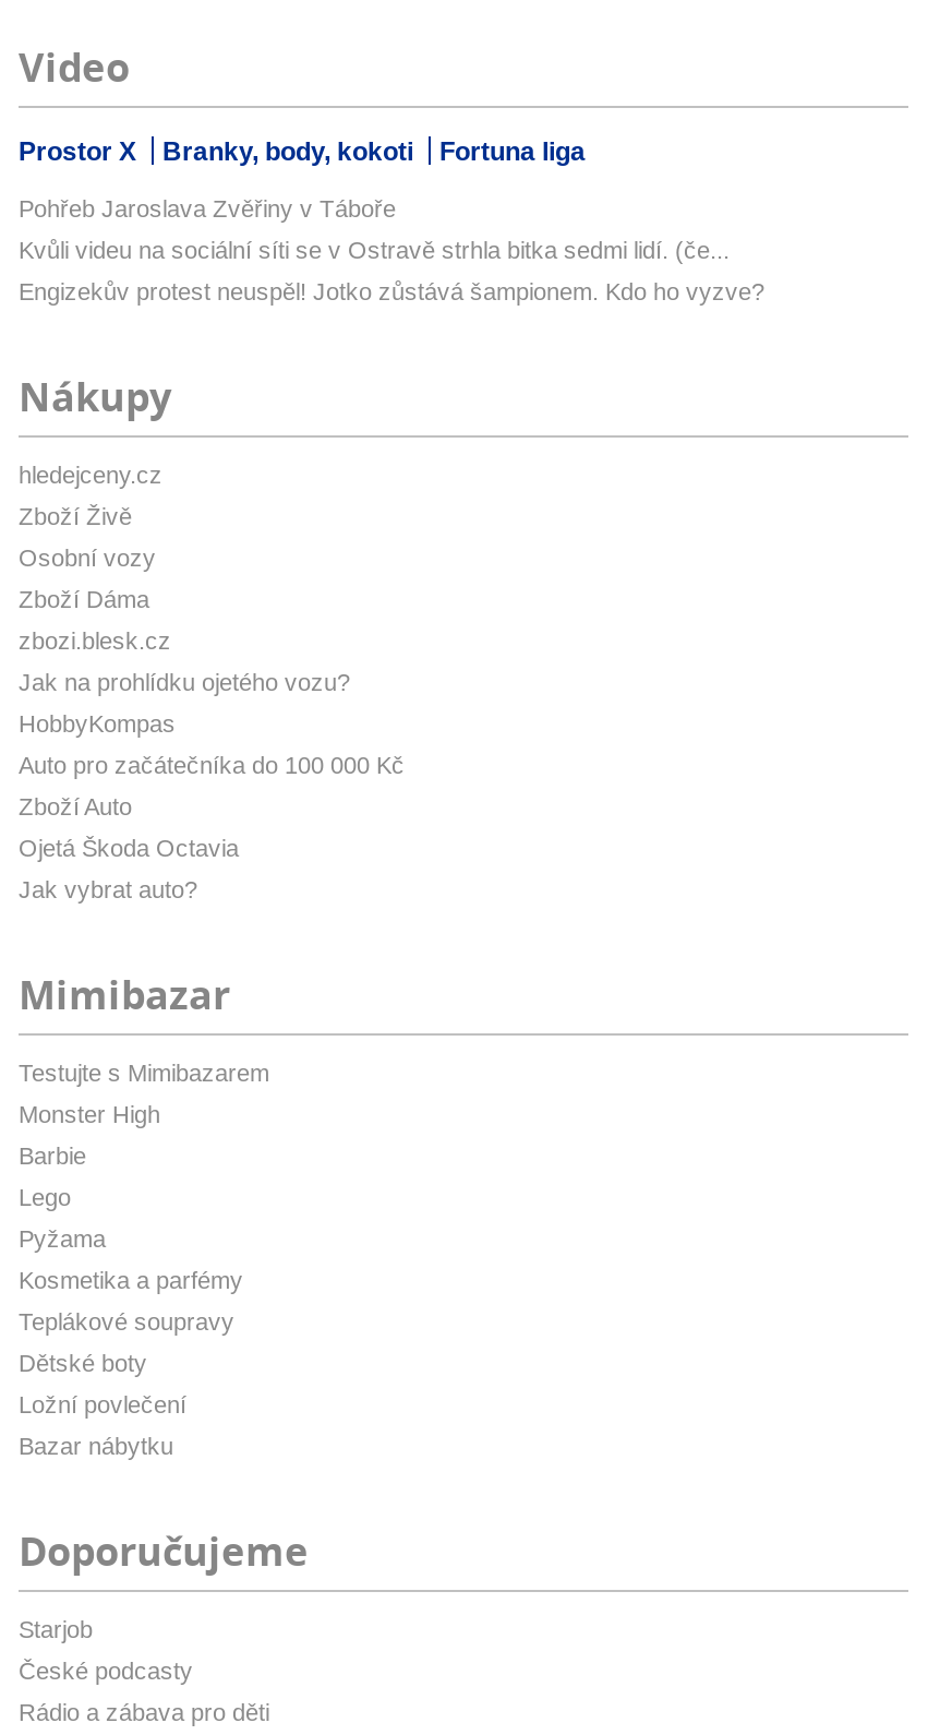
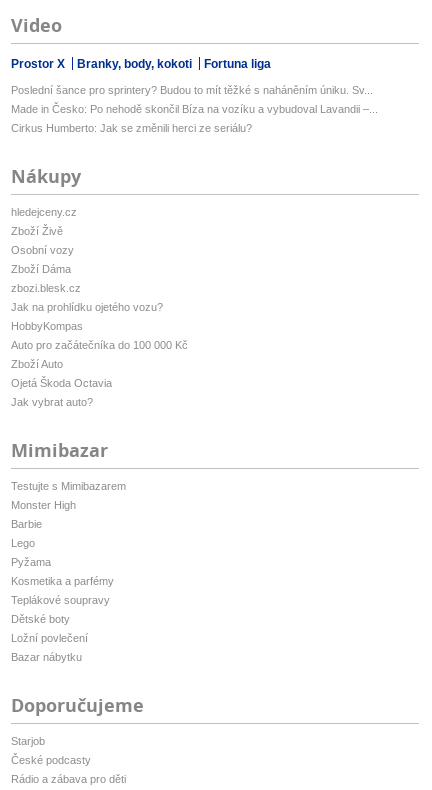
[19,195,396,222] Pohřeb Jaroslava Zvěřiny v Táboře -> [11,84,373,96] Poslední šance pro sprintery? Budou to mít těžké s naháněním úniku. Sv...
[19,237,730,263] Kvůli videu na sociální síti se v Ostravě strhla bitka sedmi lidí. (če... -> [11,103,378,115] Made in Česko: Po nehodě skončil Bíza na vozíku a vybudoval Lavandii –...
[19,278,764,304] Engizekův protest neuspěl! Jotko zůstává šampionem. Kdo ho vyzve? -> [11,122,252,134] Cirkus Humberto: Jak se změnili herci ze seriálu?

